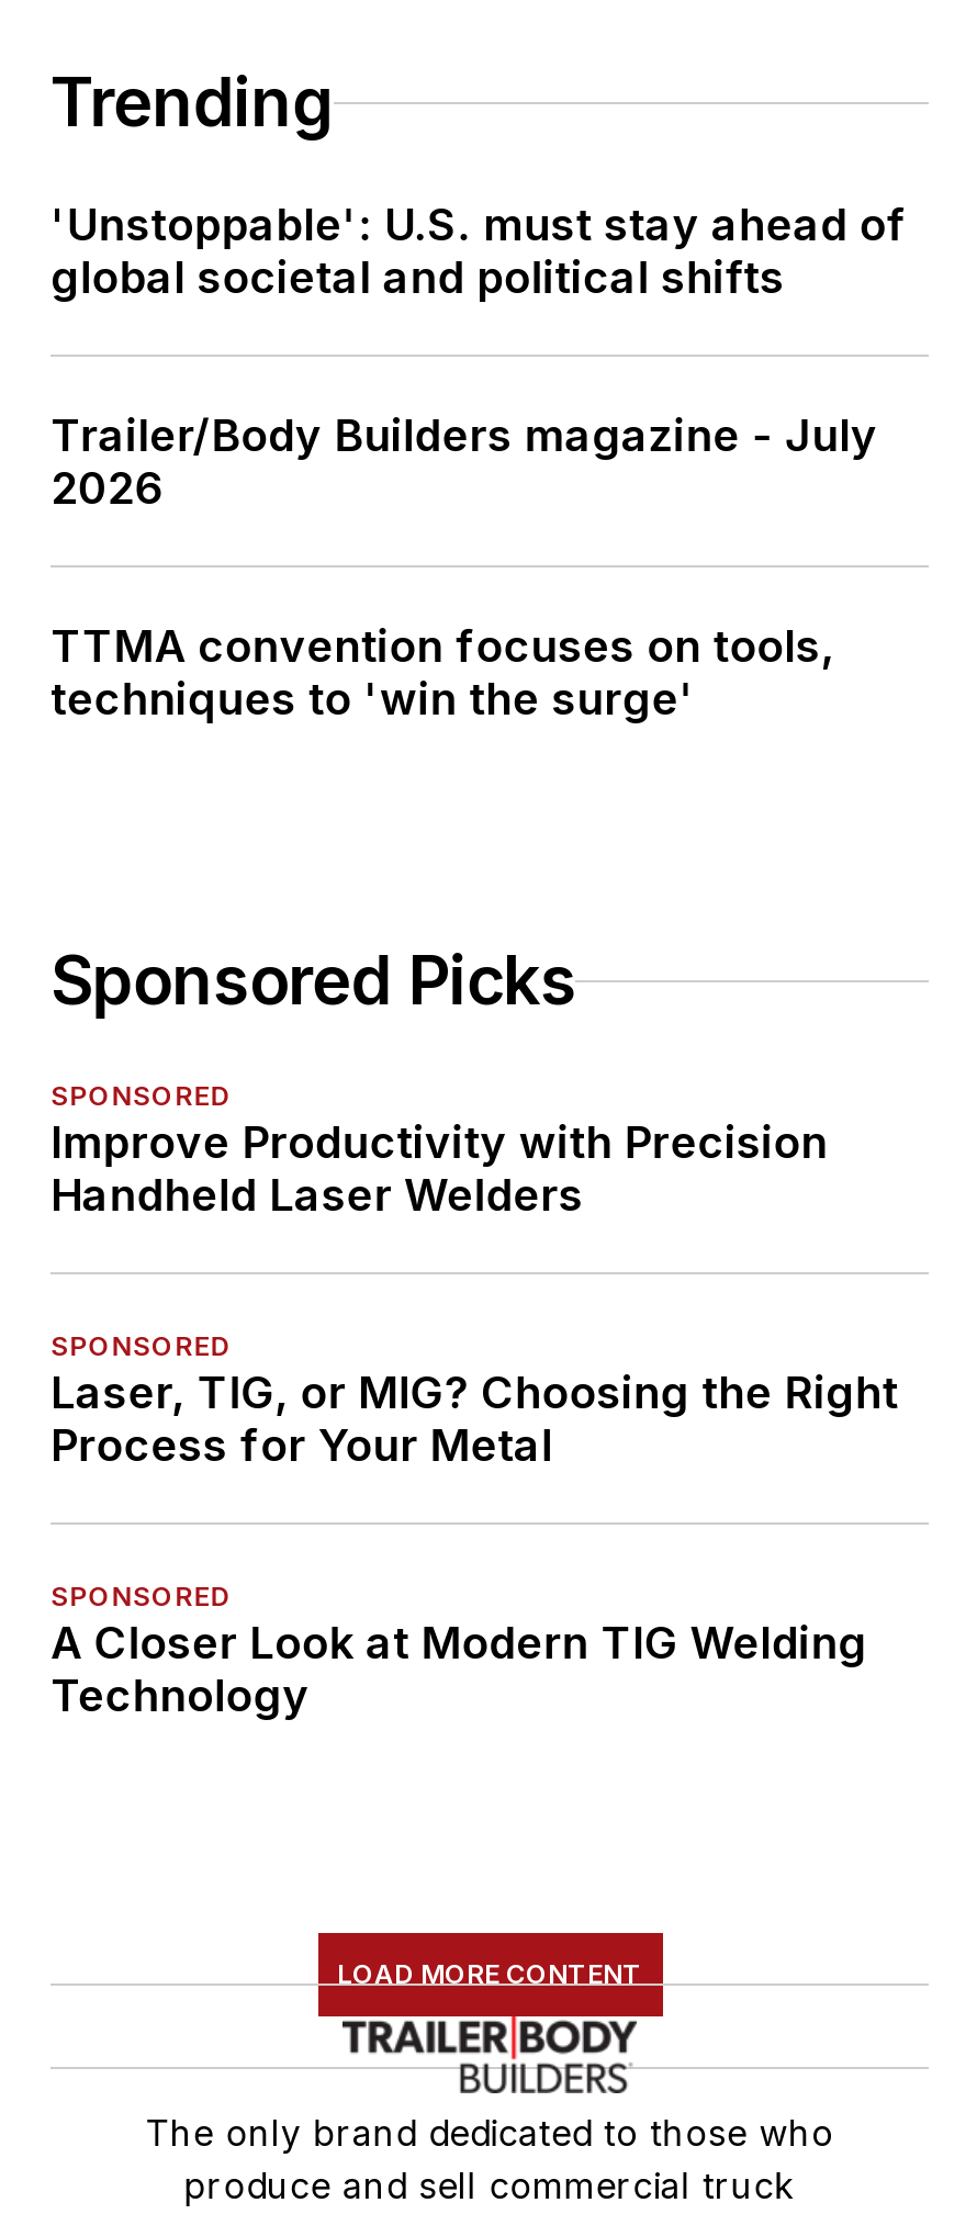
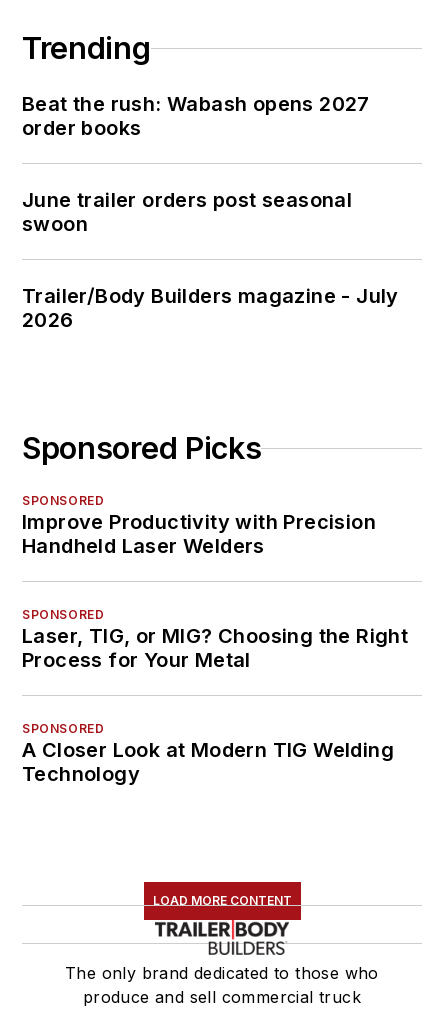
[50,199,907,304] 'Unstoppable': U.S. must stay ahead of | global societal and political shifts -> [22,92,370,236] Beat the rush: Wabash opens 2027 | order books | June trailer orders post seasonal | swoon
moved [50,410,878,515] -> [22,284,399,332]: Trailer/Body Builders magazine - July | 2026
[50,621,835,726] TTMA convention focuses on tools, | techniques to 'win the surge' -> none

